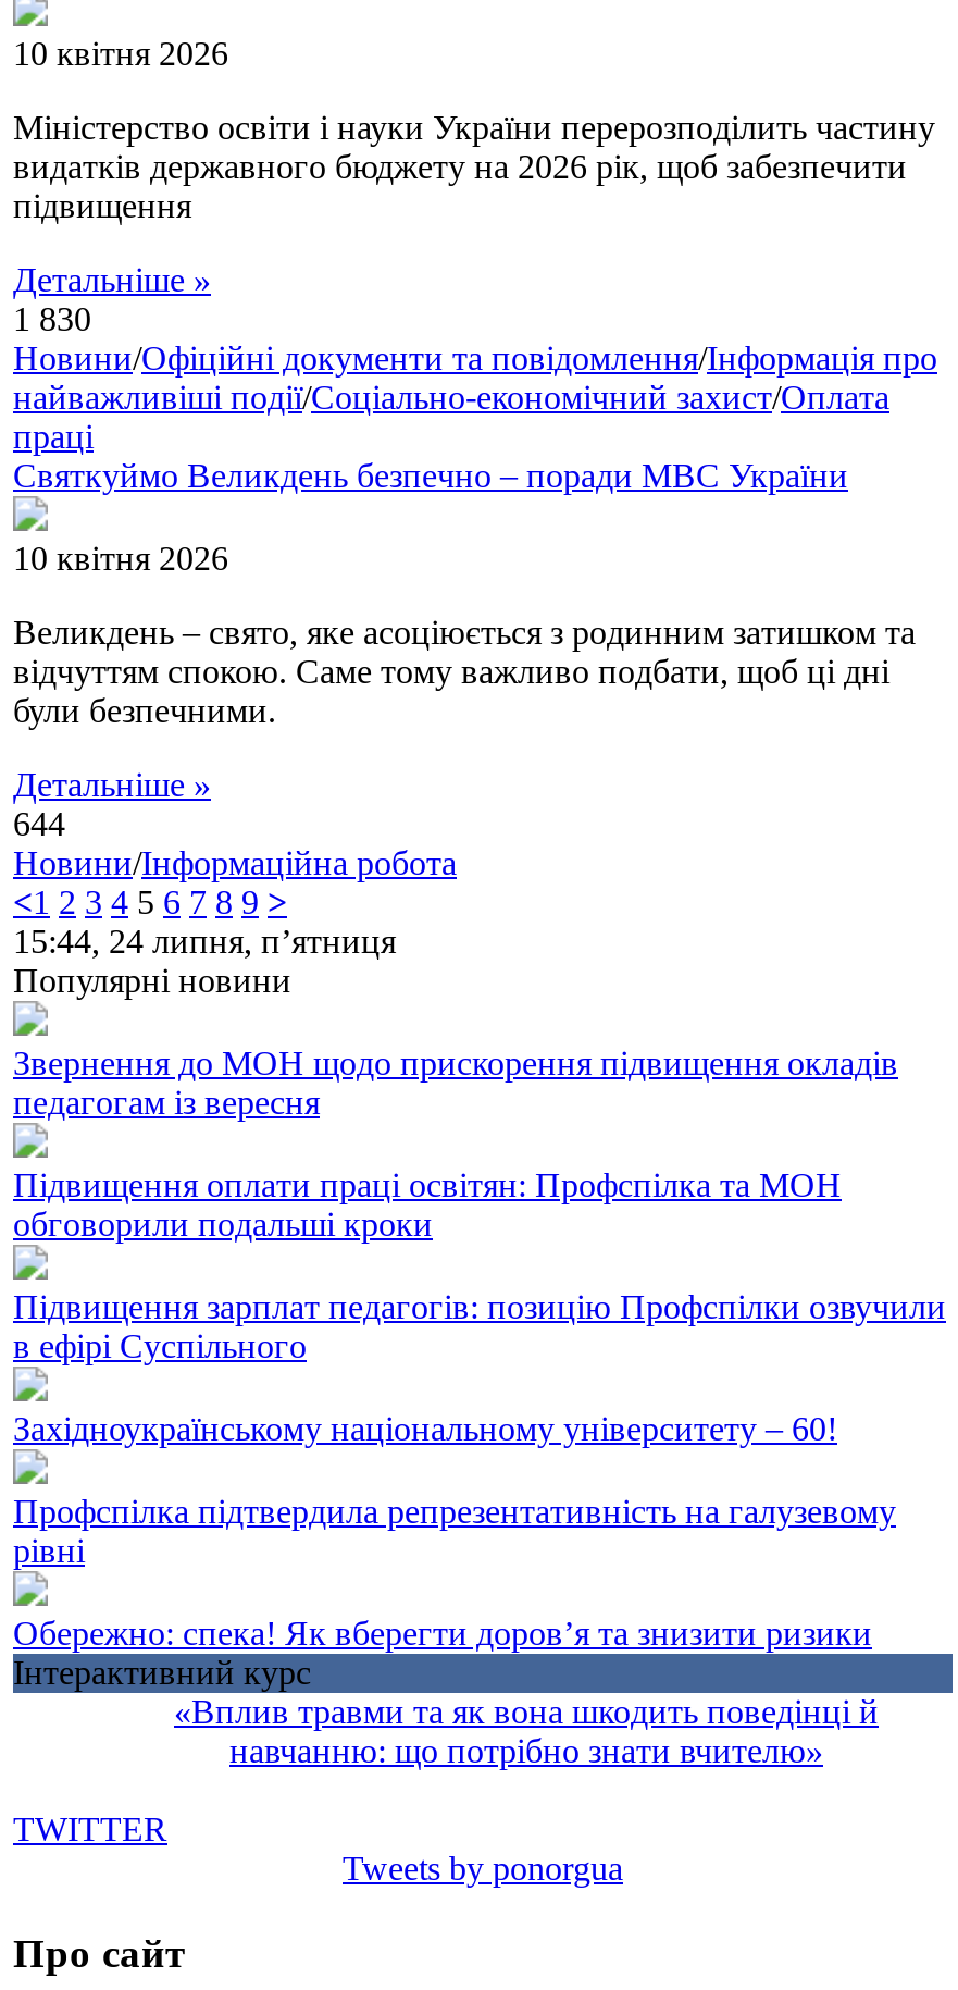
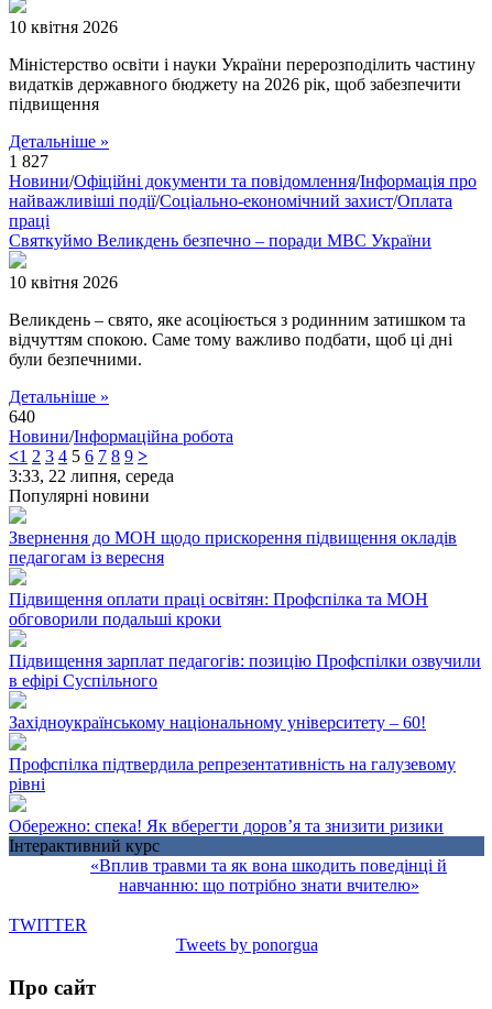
[13,300,91,337] 1 830 -> [9,152,48,171] 1 827
[13,805,65,842] 644 -> [9,407,35,426] 640
[13,923,396,960] 15:44, 24 липня, п’ятниця -> [9,467,174,485] 3:33, 22 липня, середа

